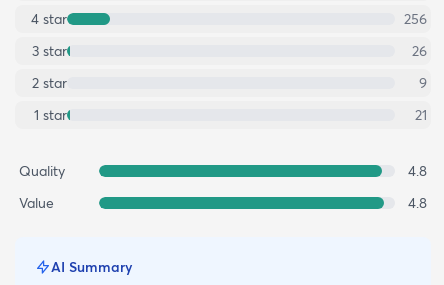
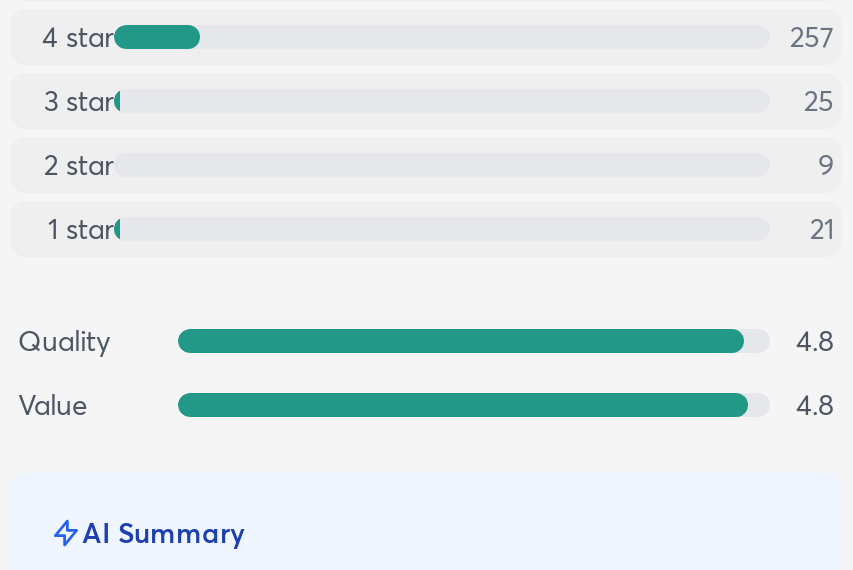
[404,10,427,28] 256 -> [790,19,834,55] 257
[412,42,427,60] 26 -> [804,83,834,119] 25

